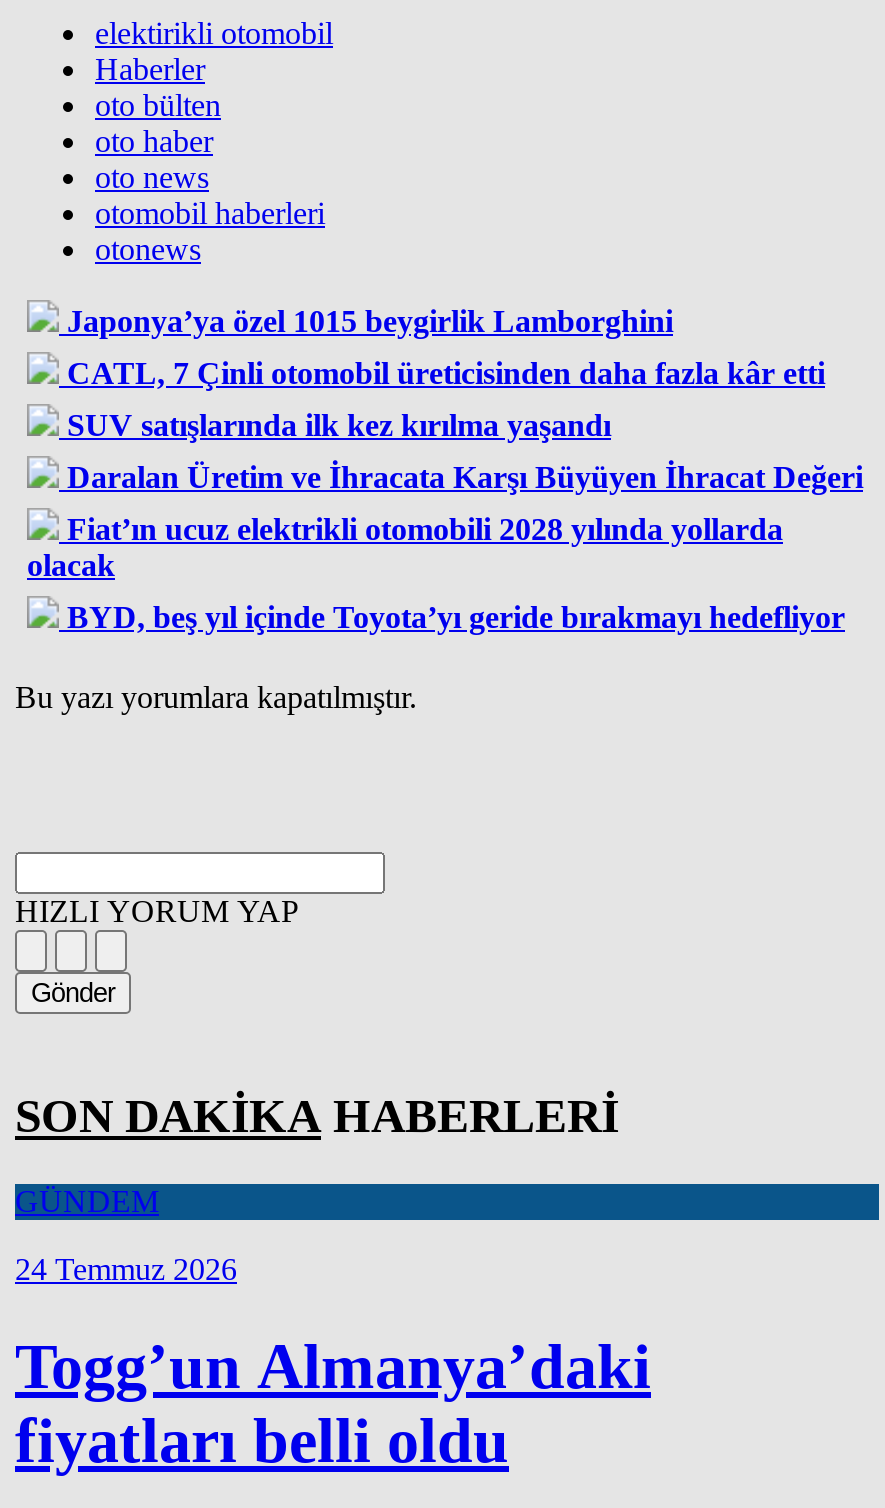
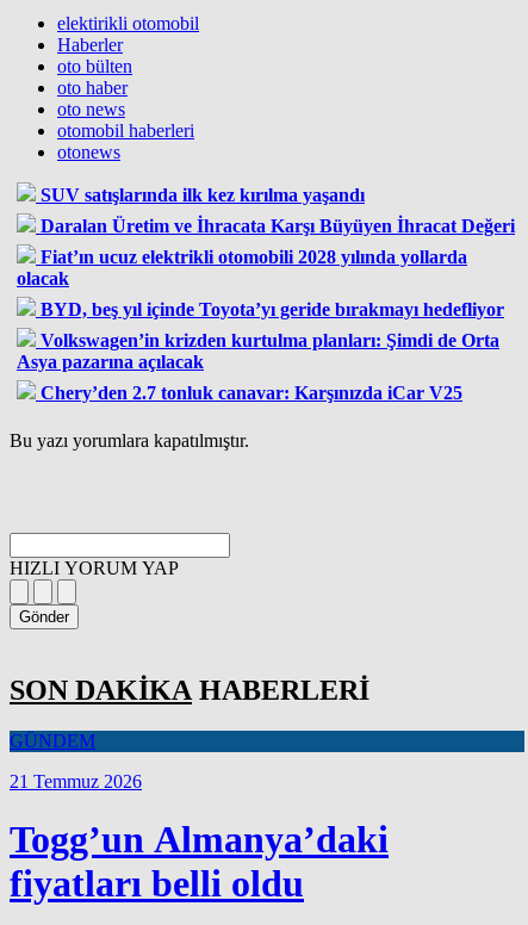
[67,303,825,389] Japonya’ya özel 1015 beygirlik Lamborghini | CATL, 7 Çinli otomobil üreticisinden daha fazla kâr etti -> none
moved [27,407,863,633] -> [17,184,515,319]: SUV satışlarında ilk kez kırılma yaşandı | Daralan Üretim ve İhracata Karşı Büyüyen İhracat Değeri | Fiat’ın ucuz elektrikli otomobili 2028 yılında yollarda | olacak | BYD, beş yıl içinde Toyota’yı geride bırakmayı hedefliyor
none -> [17,330,499,403] Volkswagen’in krizden kurtulma planları: Şimdi de Orta | Asya pazarına açılacak | Chery’den 2.7 tonluk canavar: Karşınızda iCar V25
[15,1251,237,1285] 24 Temmuz 2026 -> [10,771,142,791] 21 Temmuz 2026

